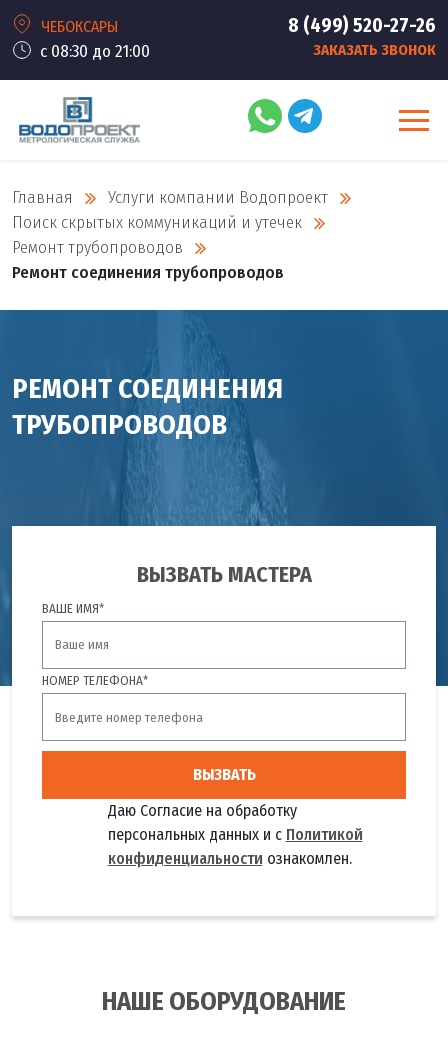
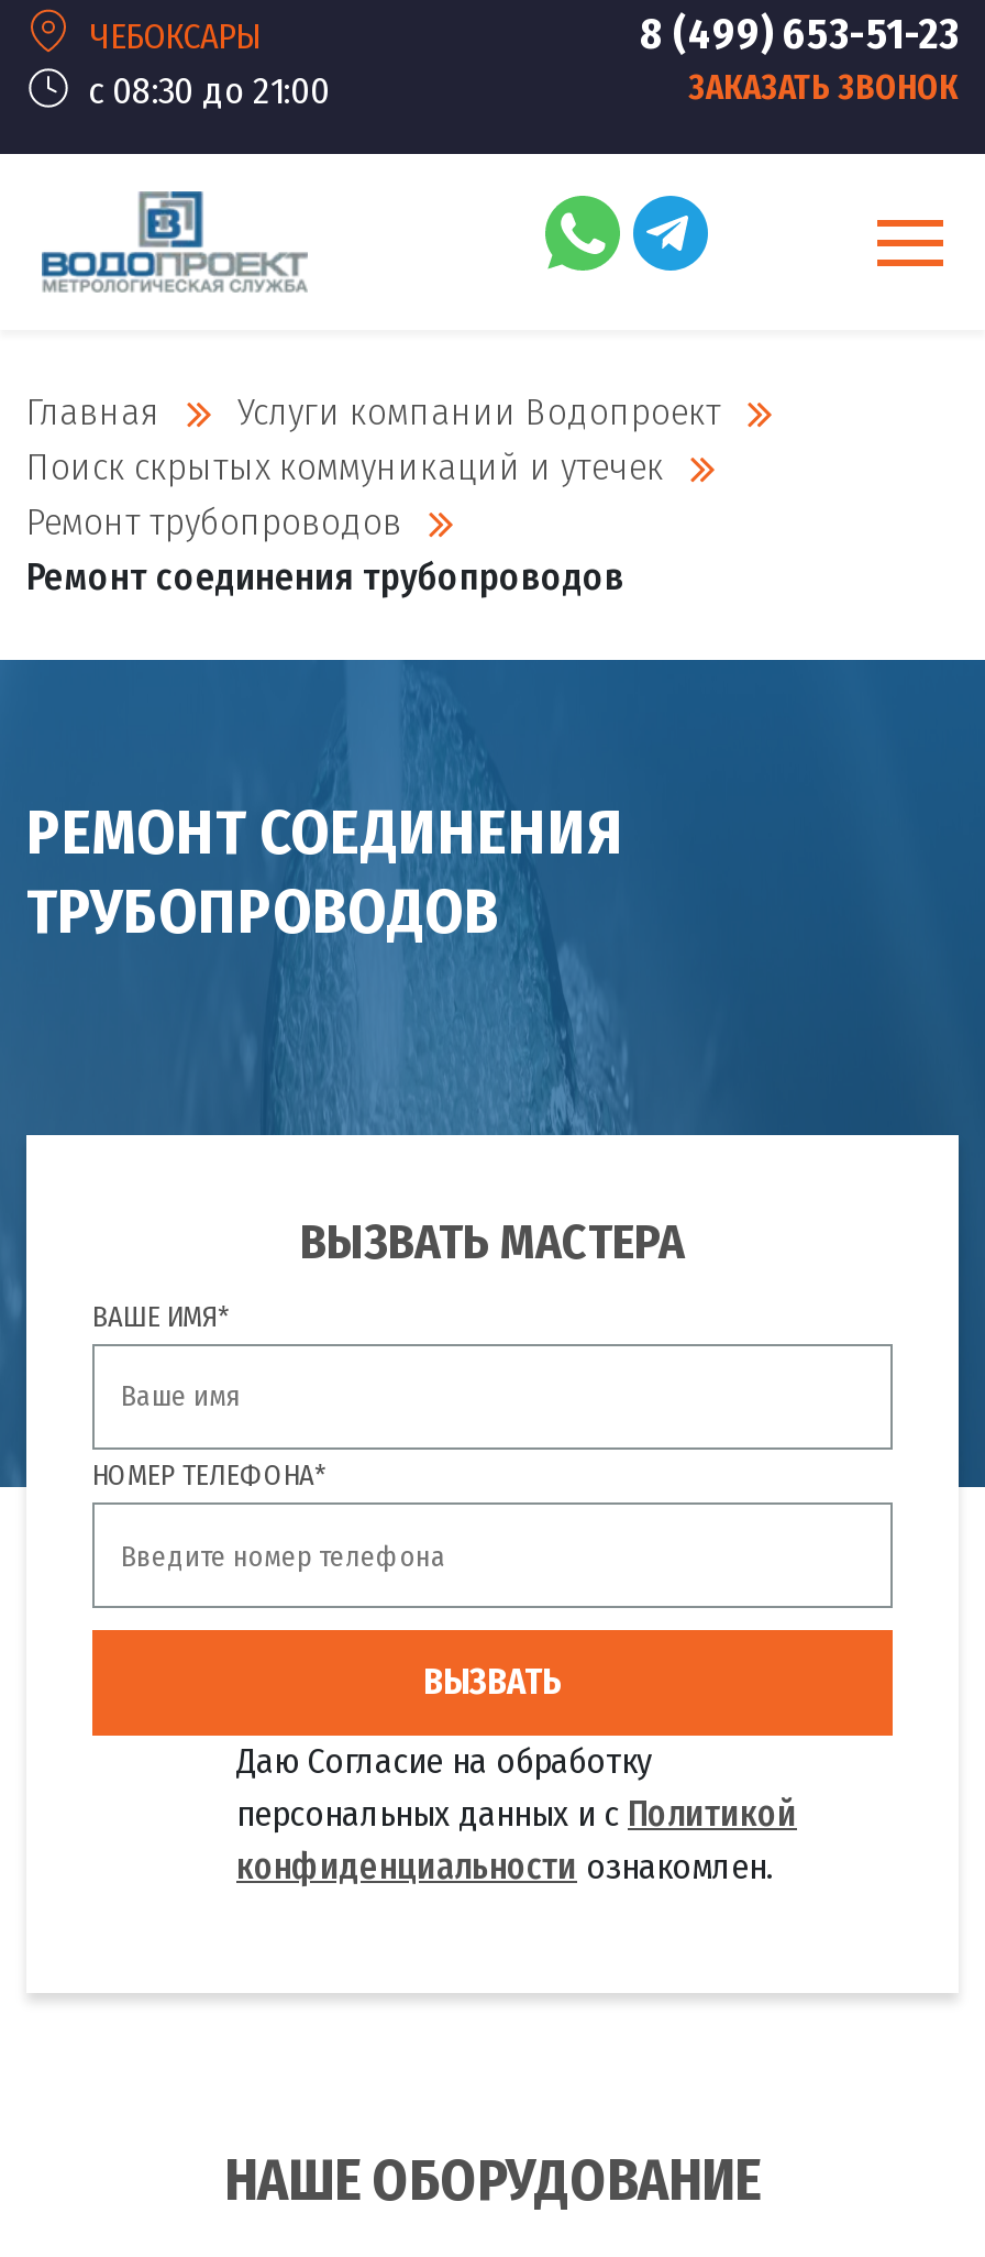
[288,14,436,37] 8 (499) 520-27-26 -> [640,9,959,59] 8 (499) 653-51-23

